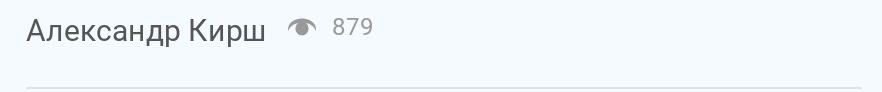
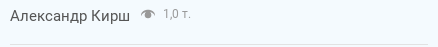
[332,13,374,41] 879 -> [163,7,191,21] 1,0 т.

